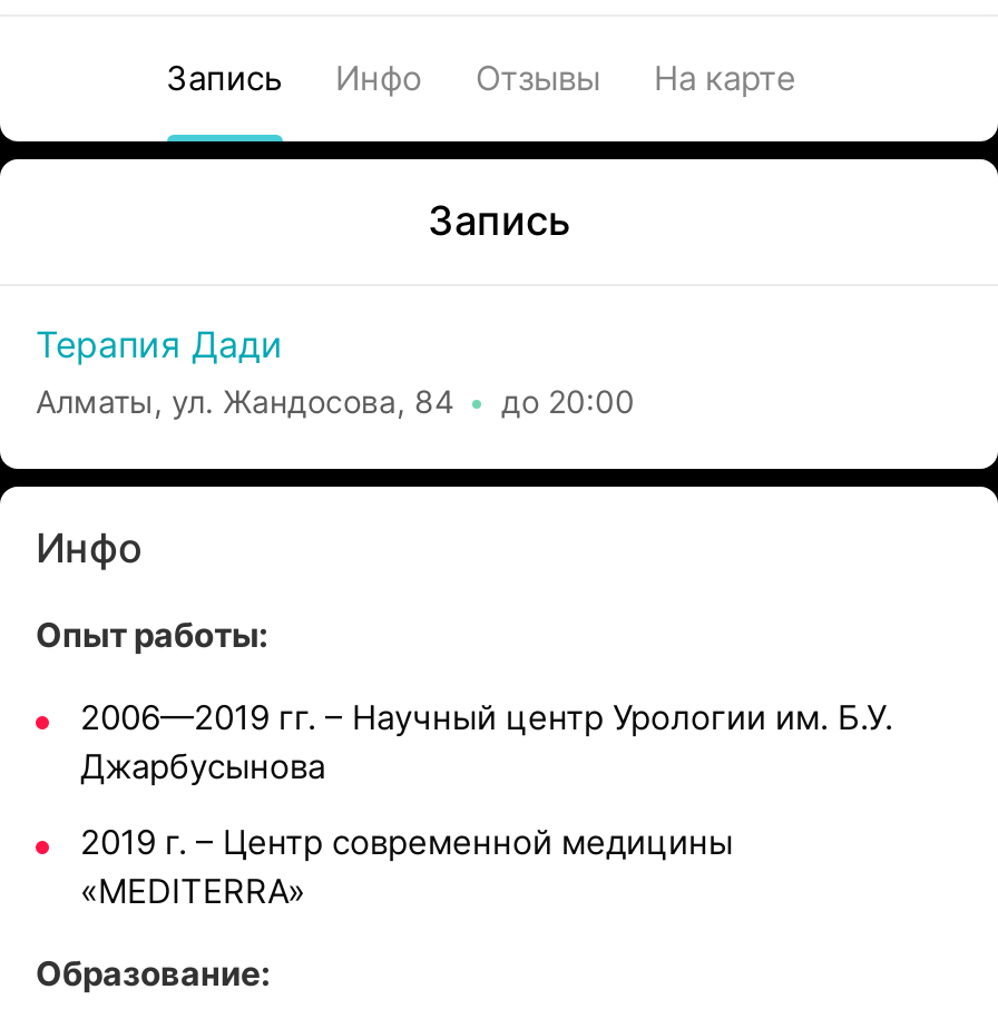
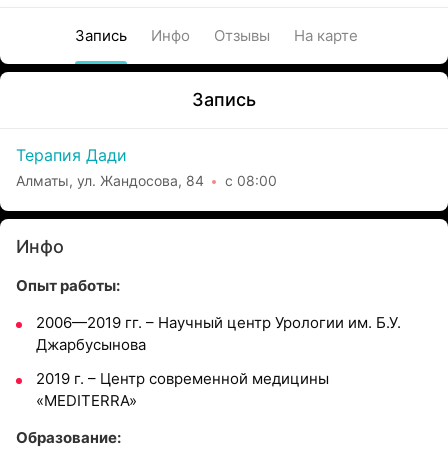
[36,382,635,420] Алматы, ул. Жандосова, 84 до 20:00 -> [16,172,277,189] Алматы, ул. Жандосова, 84 с 08:00

